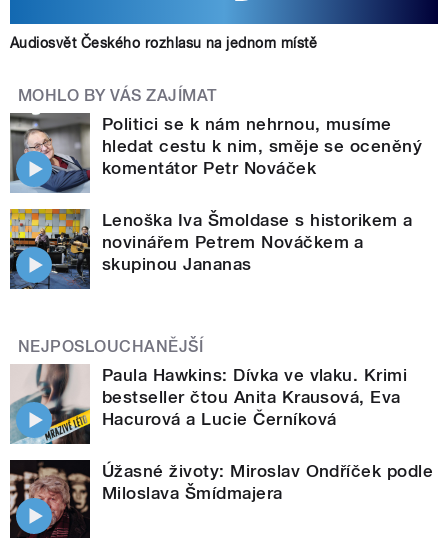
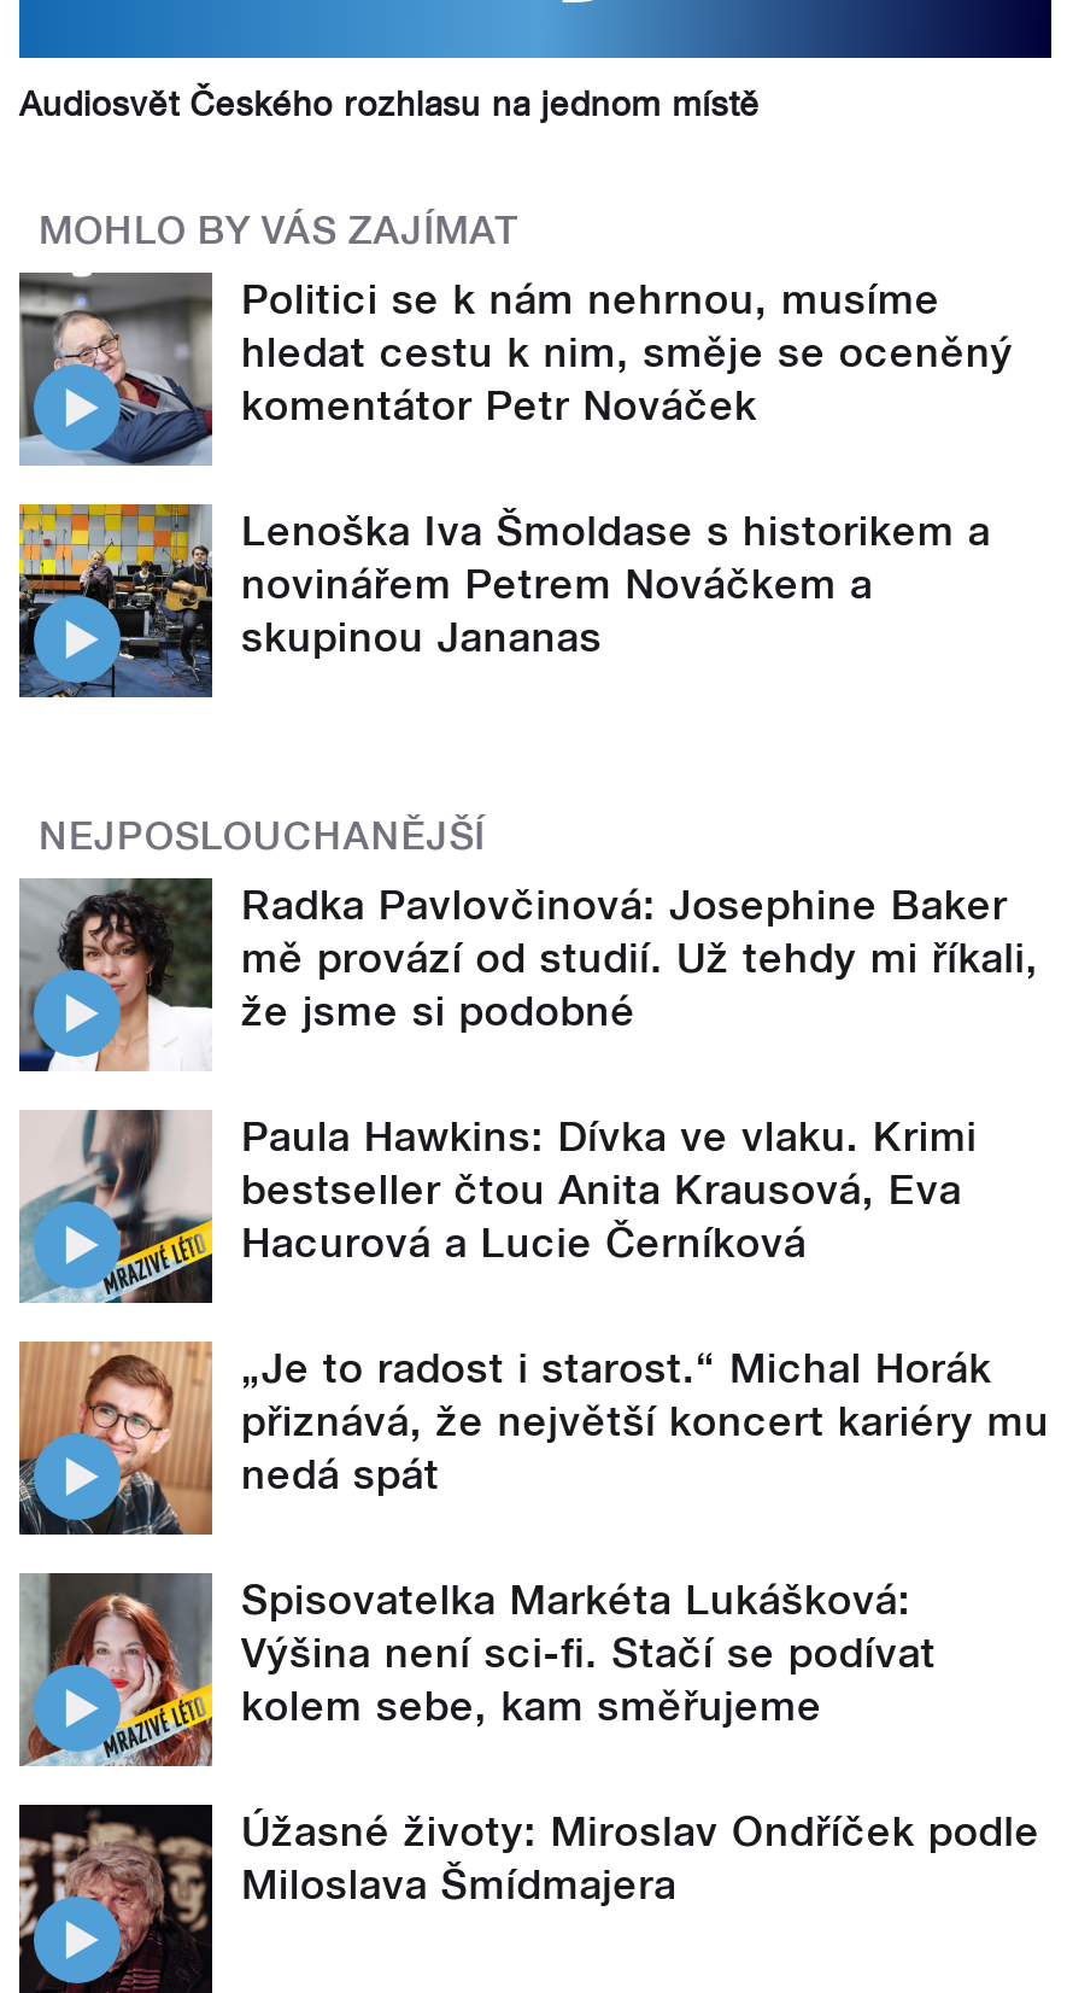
none -> [19,876,1039,1074] [image] | Radka Pavlovčinová: Josephine Baker | mě provází od studií. Už tehdy mi říkali, | že jsme si podobné
none -> [17,1339,1049,1730] [image] | „Je to radost i starost.“ Michal Horák | přiznává, že největší koncert kariéry mu | nedá spát | Spisovatelka Markéta Lukášková: | Výšina není sci-fi. Stačí se podívat | kolem sebe, kam směřujeme
none -> [22,1571,215,1769] [image]

